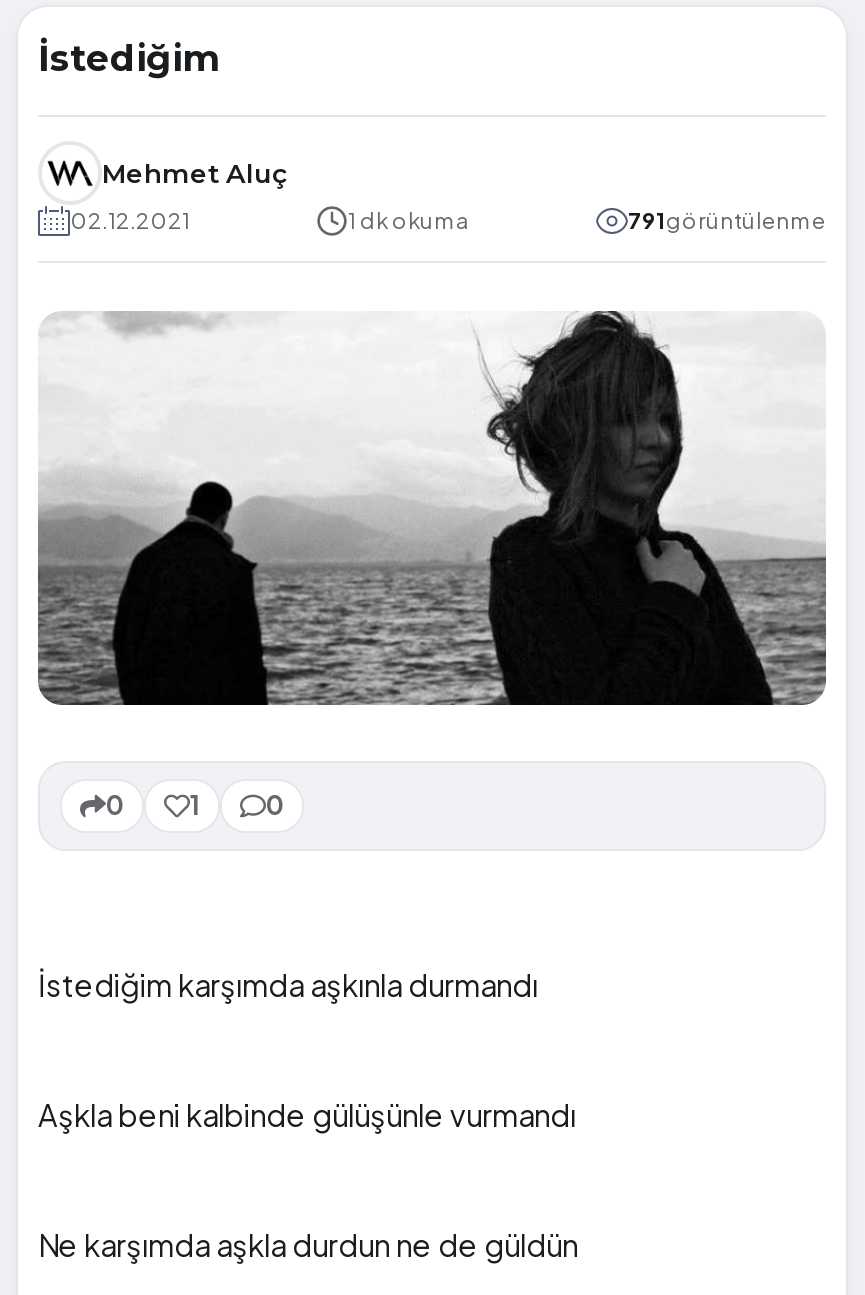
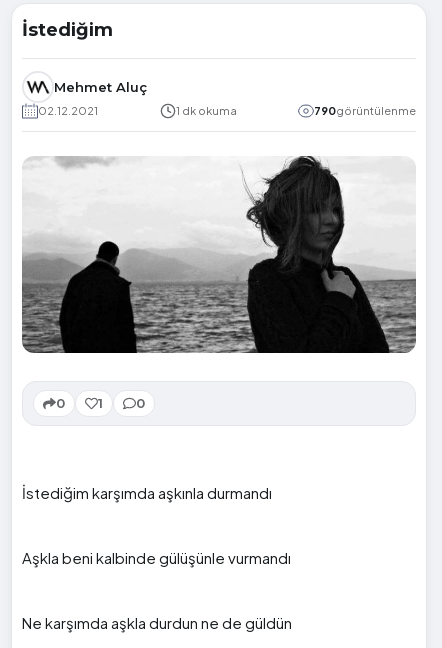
[628,207,826,233] 791görüntülenme -> [314,104,416,117] 790görüntülenme

